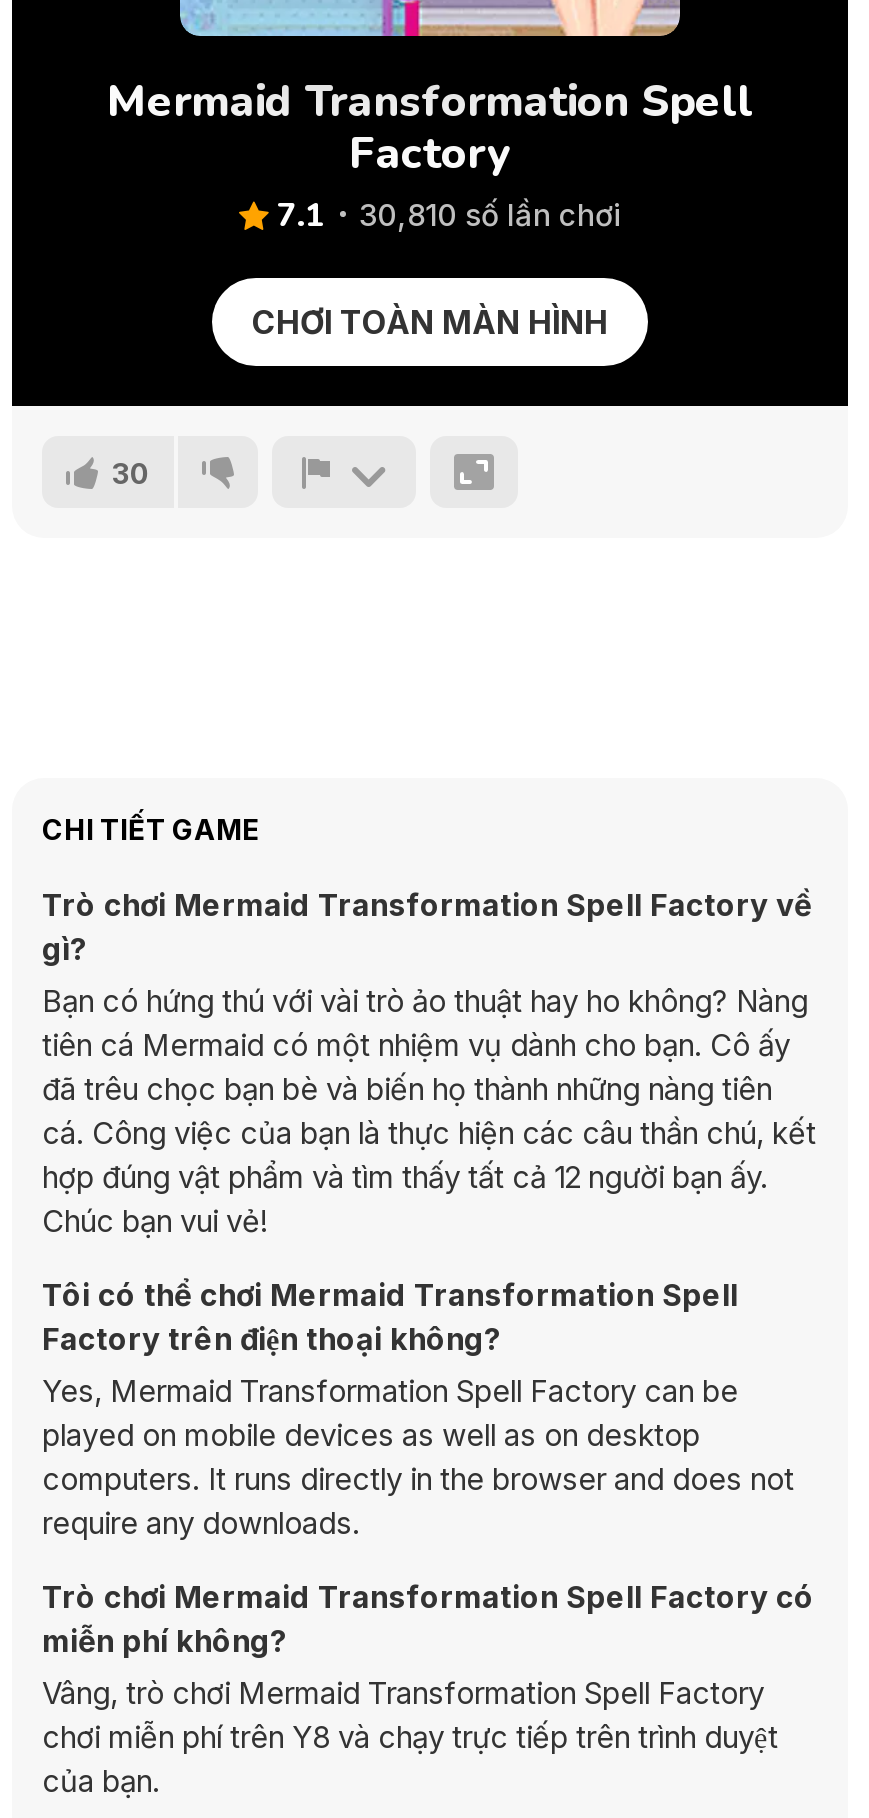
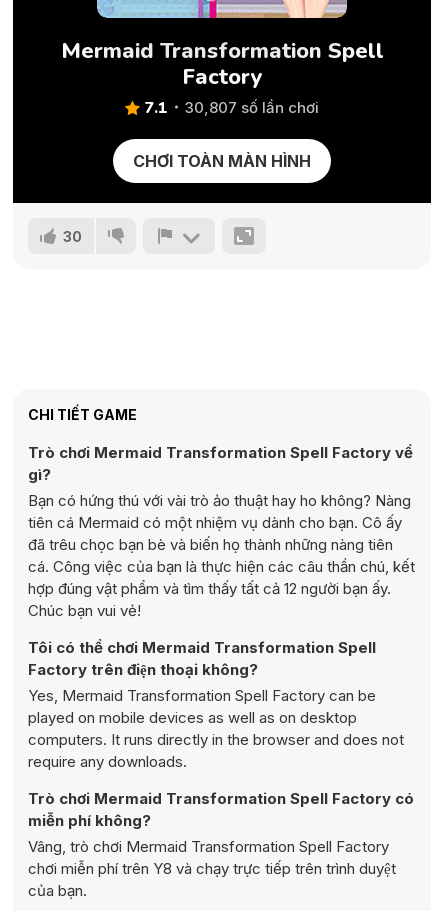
[277,194,621,238] 7.1 30,810 số lần chơi -> [144,97,319,119] 7.1 30,807 số lần chơi

